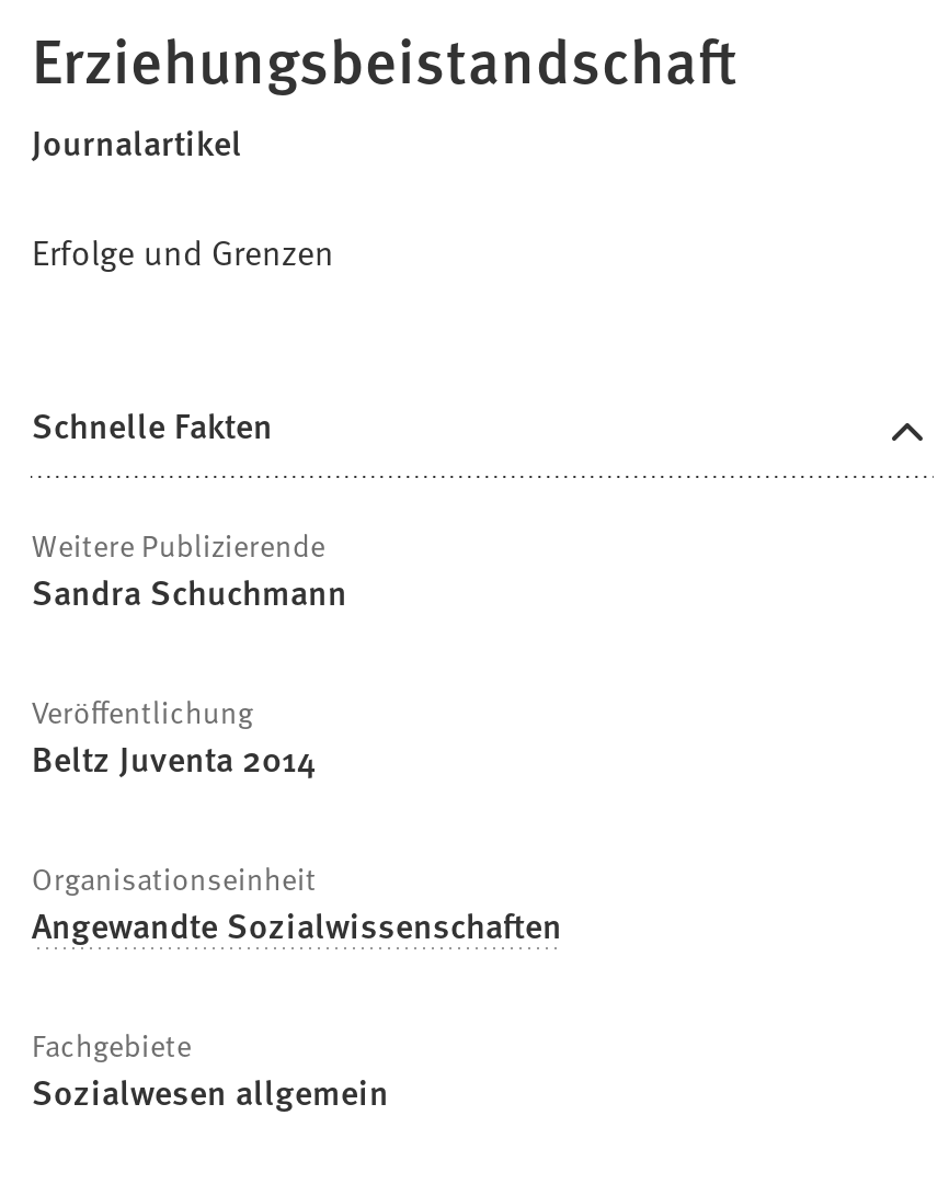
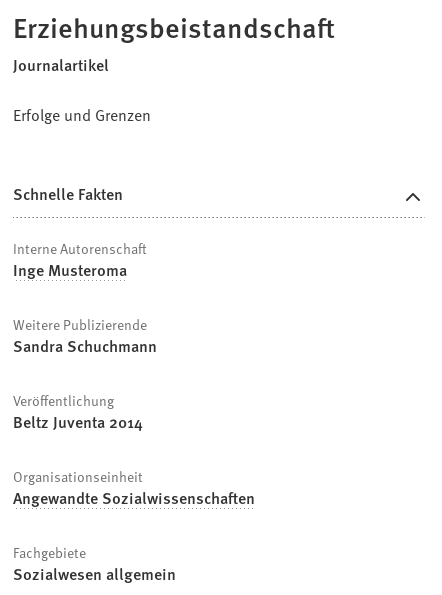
none -> [13,238,147,281] Interne Autorenschaft | Inge Musteroma

